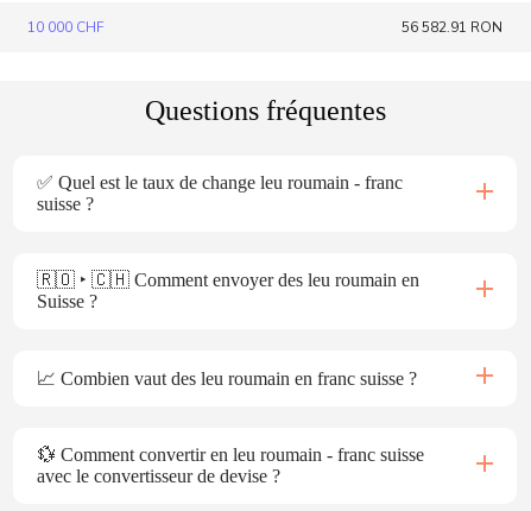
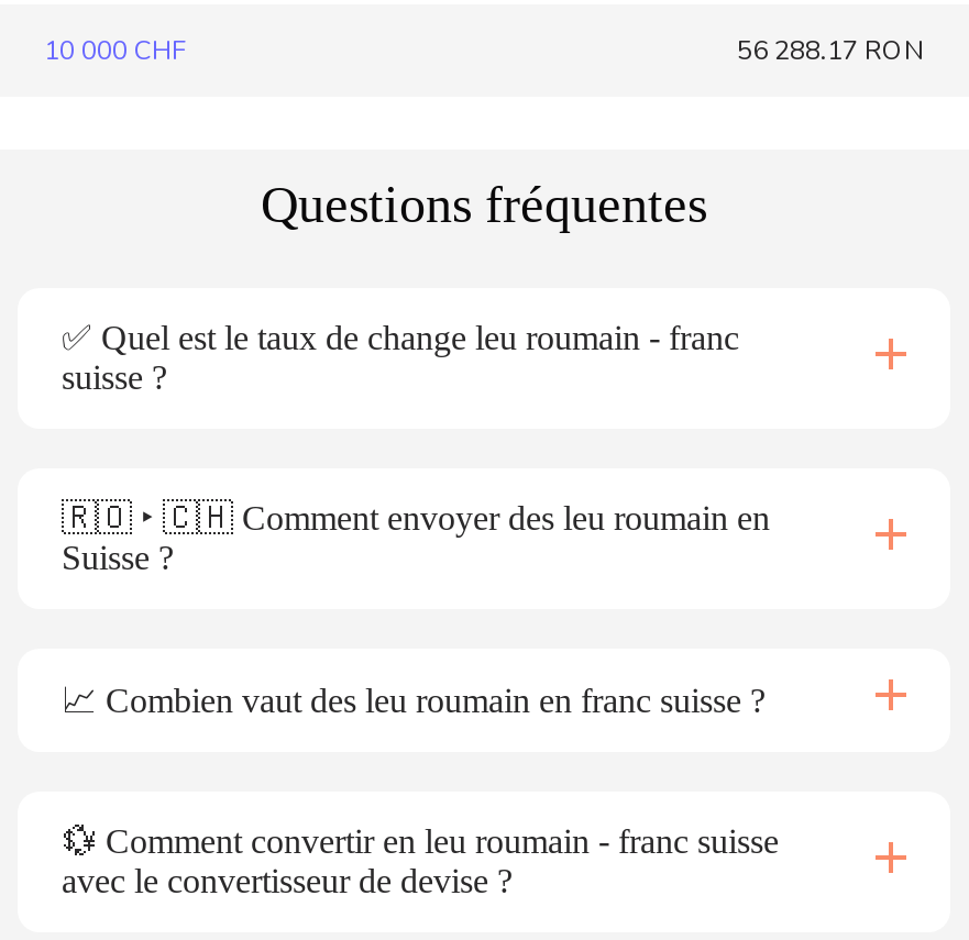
[402,18,502,37] 56 582.91 RON -> [737,33,924,68] 56 288.17 RON

